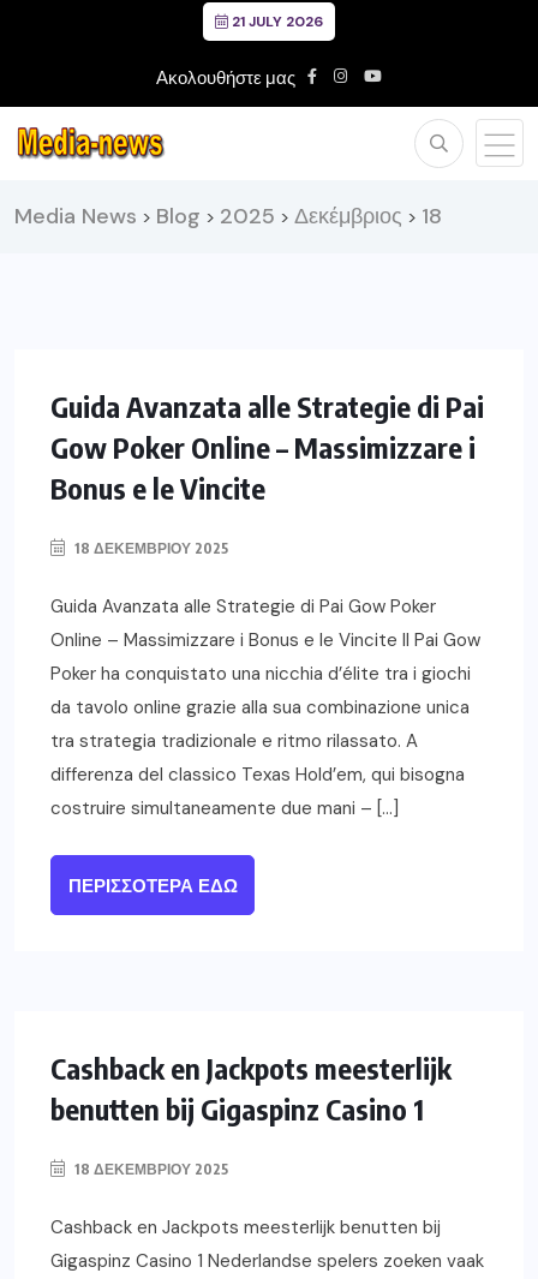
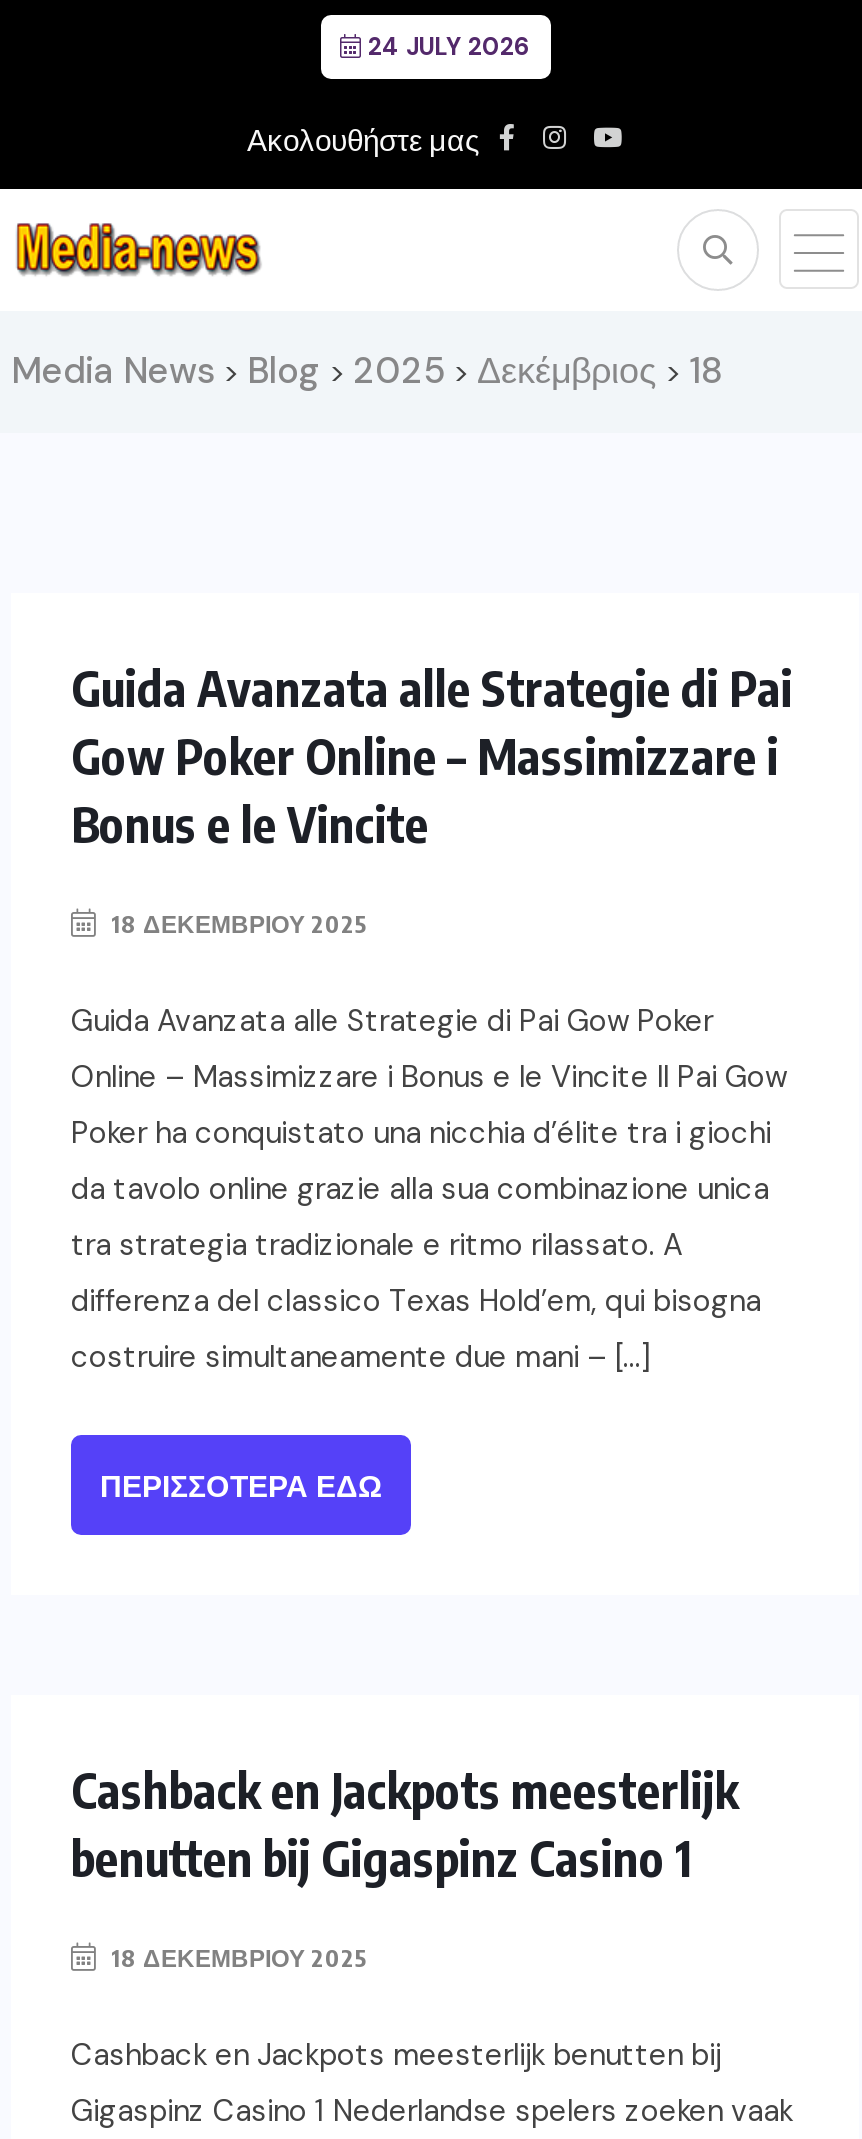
[228,12,323,31] 21 JULY 2026 -> [362,31,530,63] 24 JULY 2026

